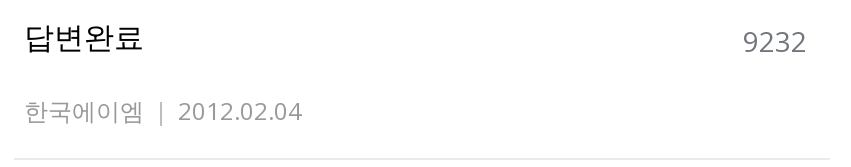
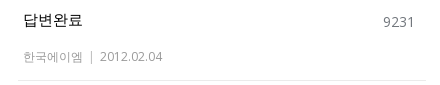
[743,22,807,60] 9232 -> [382,12,414,31] 9231

